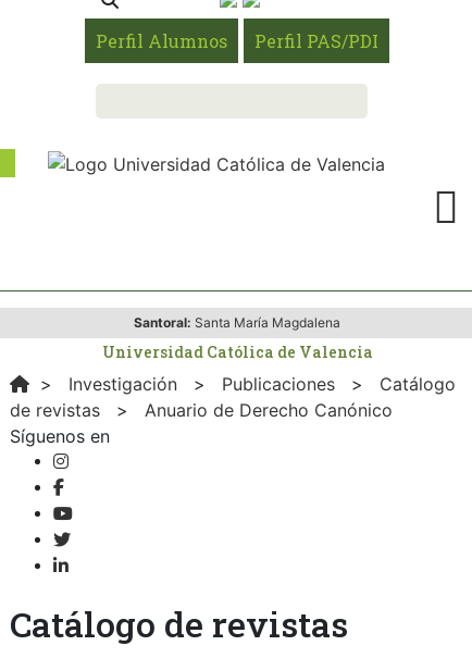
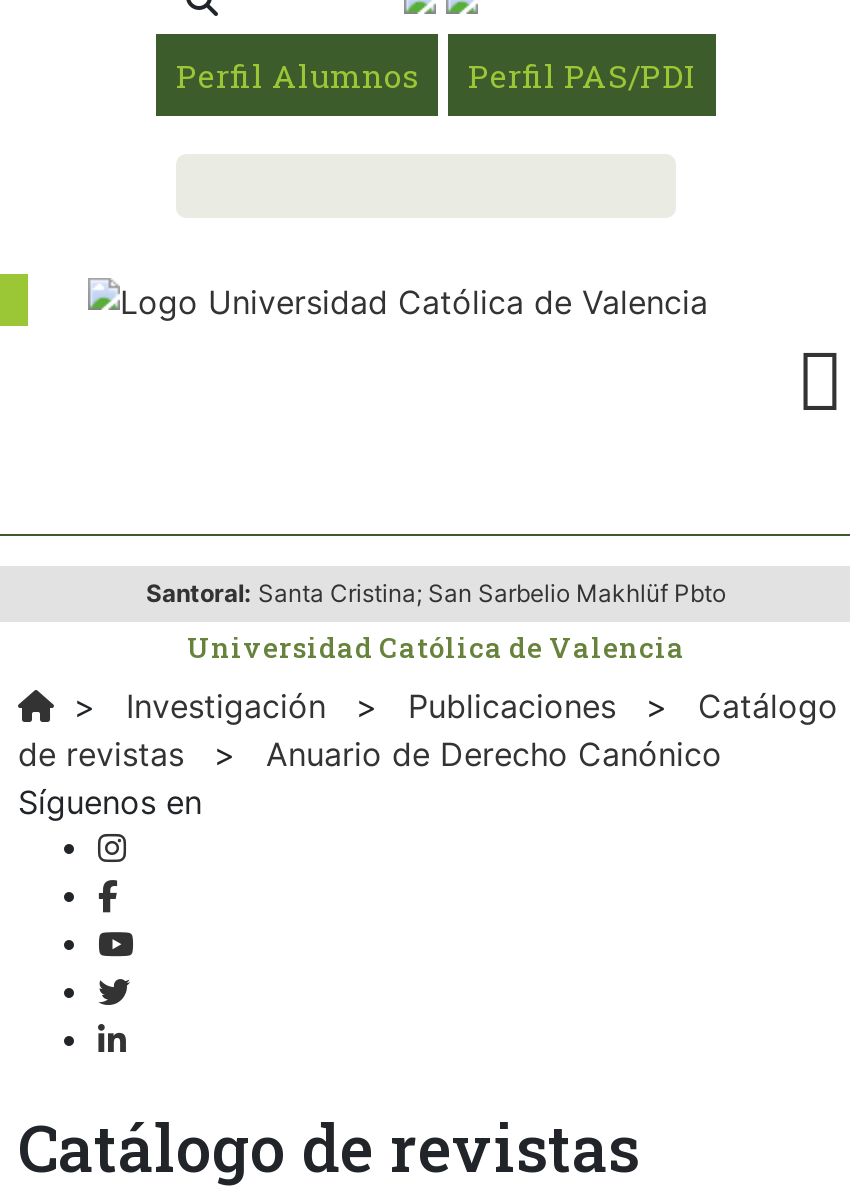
[134,314,340,331] Santoral: Santa María Magdalena -> [146,578,726,608] Santoral: Santa Cristina; San Sarbelio Makhlüf Pbto

